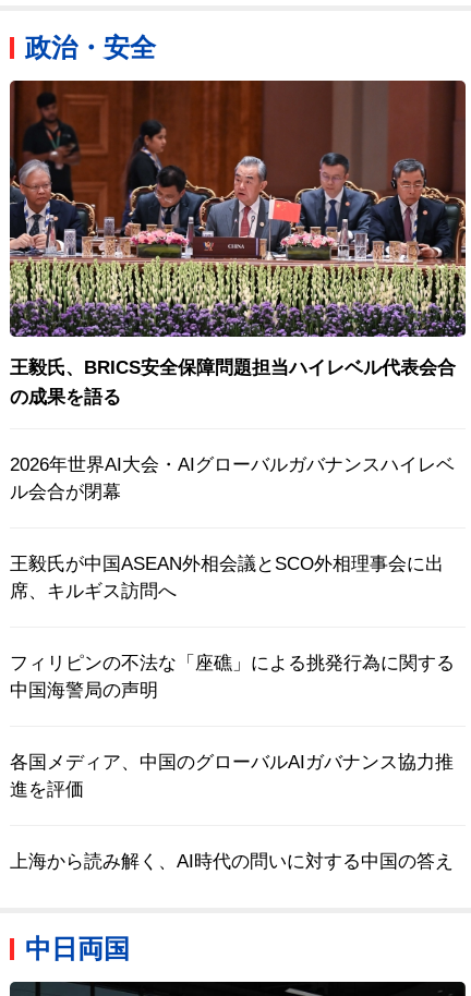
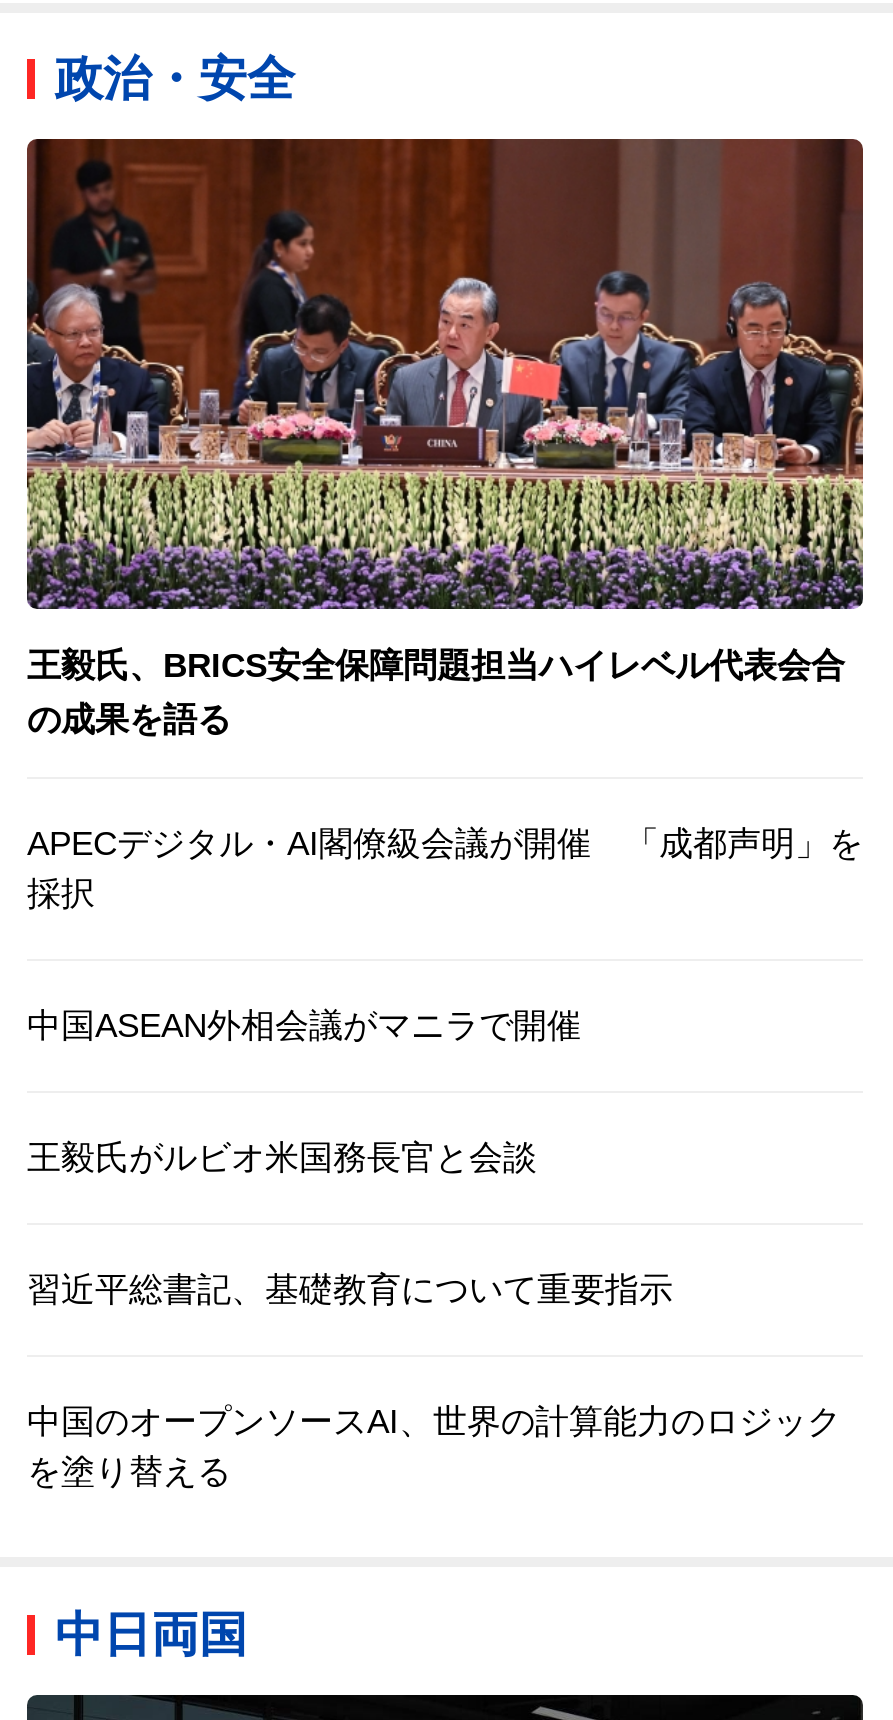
[10,454,455,502] 2026年世界AI大会・AIグローバルガバナンスハイレベ | ル会合が閉幕 -> [27,826,863,914] APECデジタル・AI閣僚級会議が開催 「成都声明」を | 採択
[10,553,444,601] 王毅氏が中国ASEAN外相会議とSCO外相理事会に出 | 席、キルギス訪問へ -> [27,1008,581,1046] 中国ASEAN外相会議がマニラで開催
[10,653,455,700] フィリピンの不法な「座礁」による挑発行為に関する | 中国海警局の声明 -> [27,1140,537,1178] 王毅氏がルビオ米国務長官と会談
[10,752,454,800] 各国メディア、中国のグローバルAIガバナンス協力推 | 進を評価 -> [27,1272,673,1310] 習近平総書記、基礎教育について重要指示
[10,851,454,872] 上海から読み解く、AI時代の問いに対する中国の答え -> [27,1404,841,1492] 中国のオープンソースAI、世界の計算能力のロジック | を塗り替える

